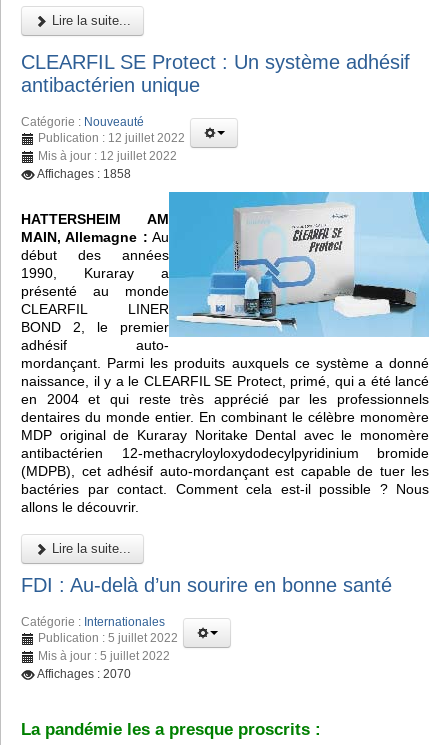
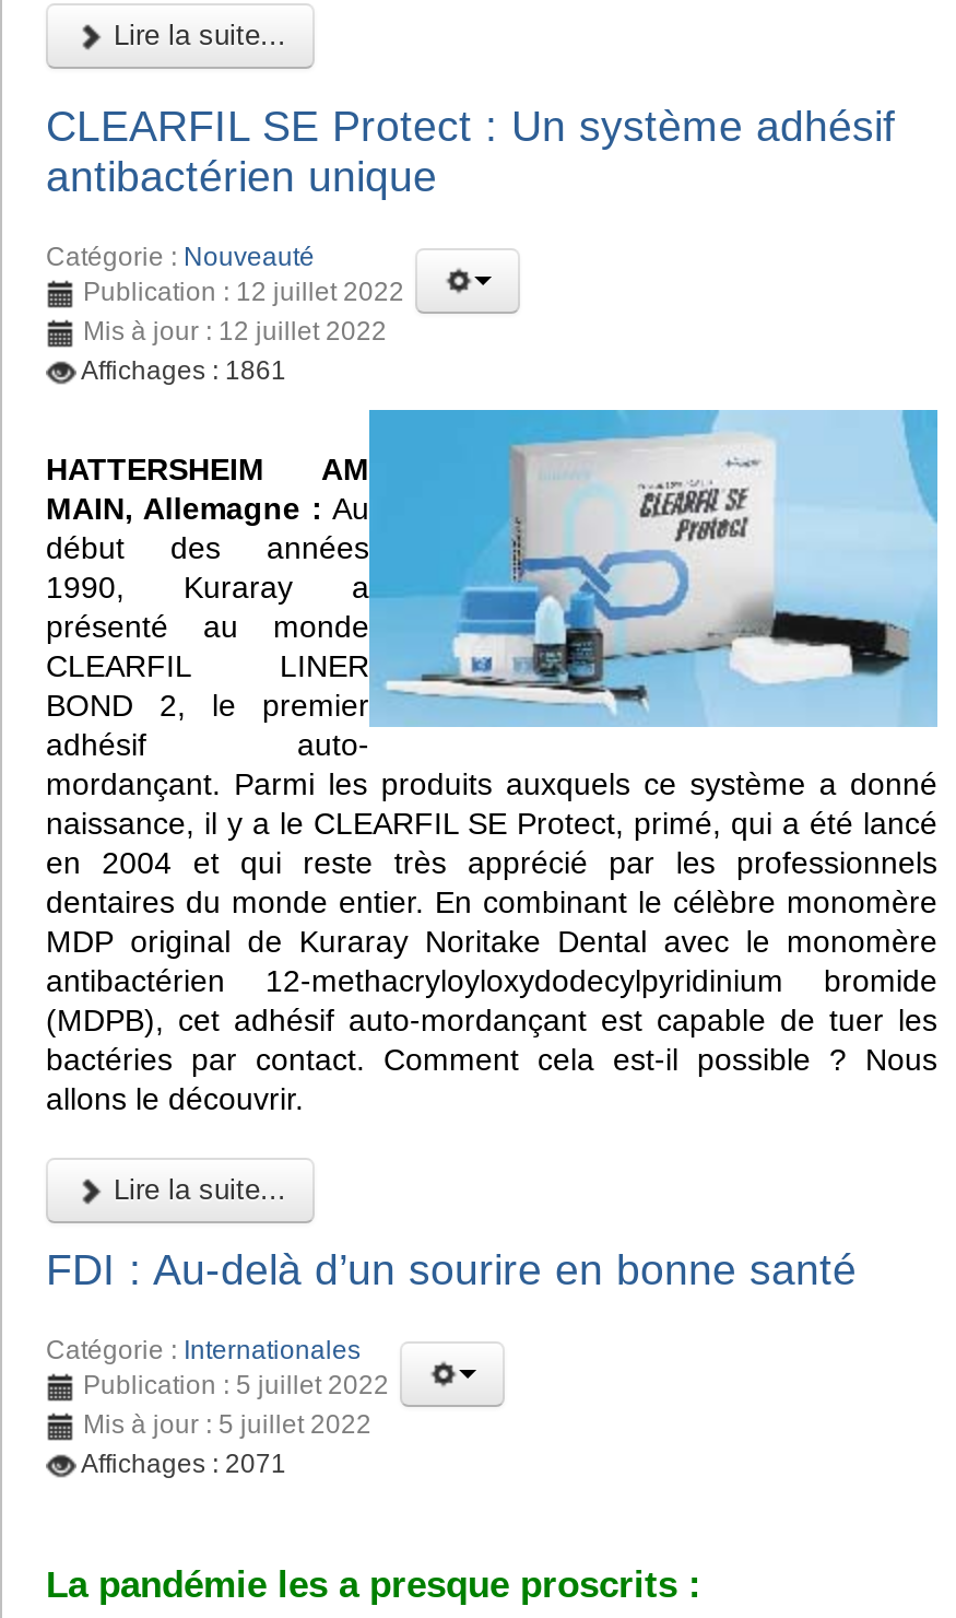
[37,167,131,181] Affichages : 1858 -> [81,355,286,386] Affichages : 1861
[37,666,131,680] Affichages : 2070 -> [81,1447,286,1478] Affichages : 2071

